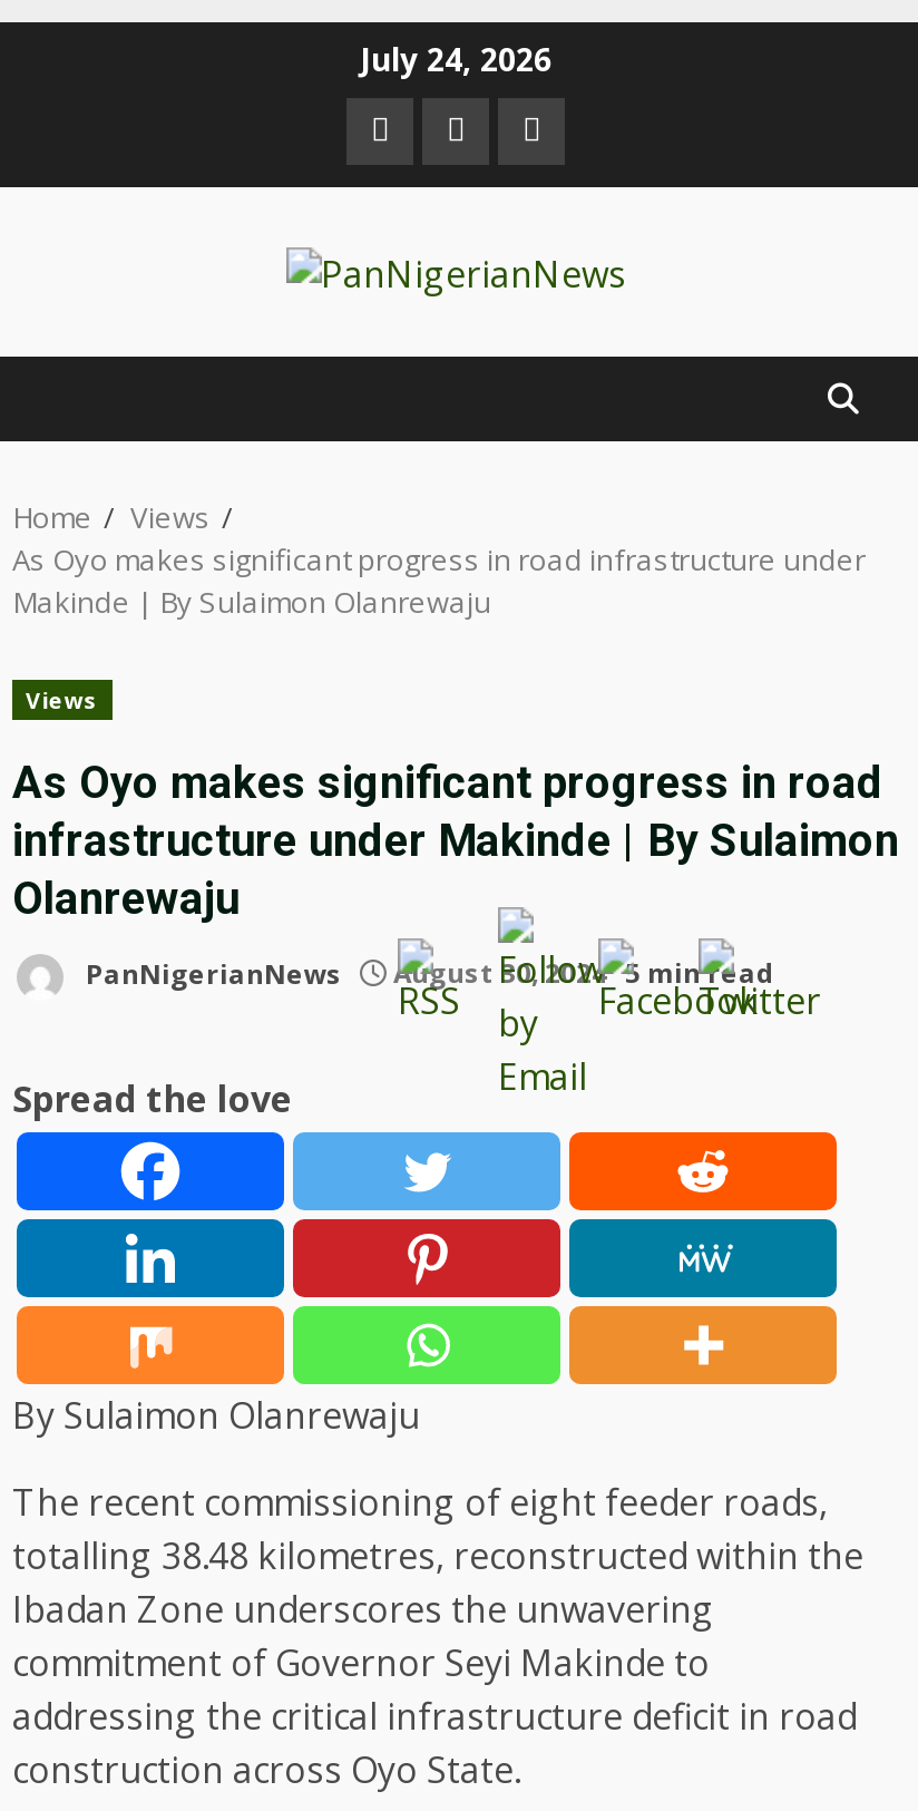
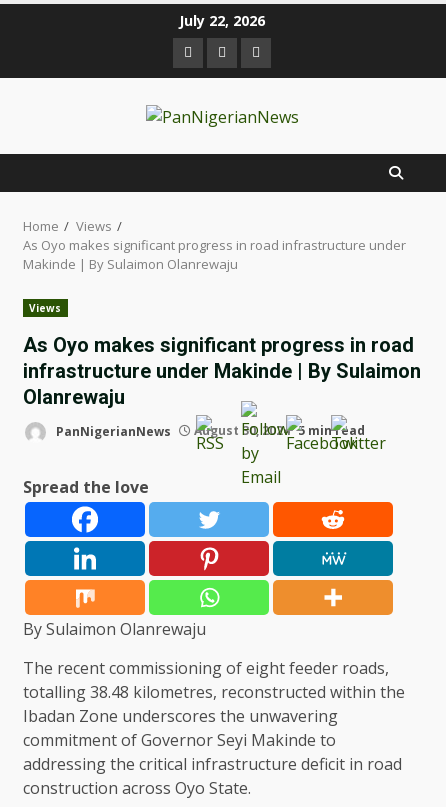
[360,38,551,80] July 24, 2026 -> [179,11,265,30] July 22, 2026

